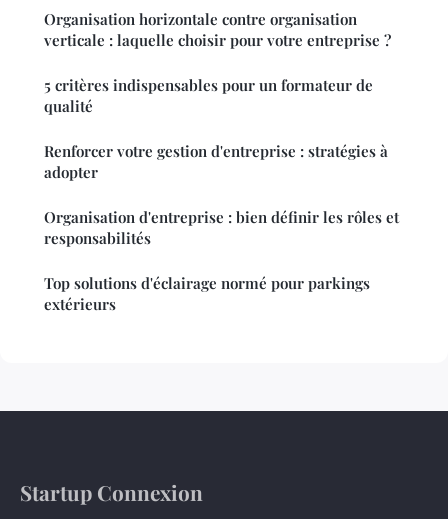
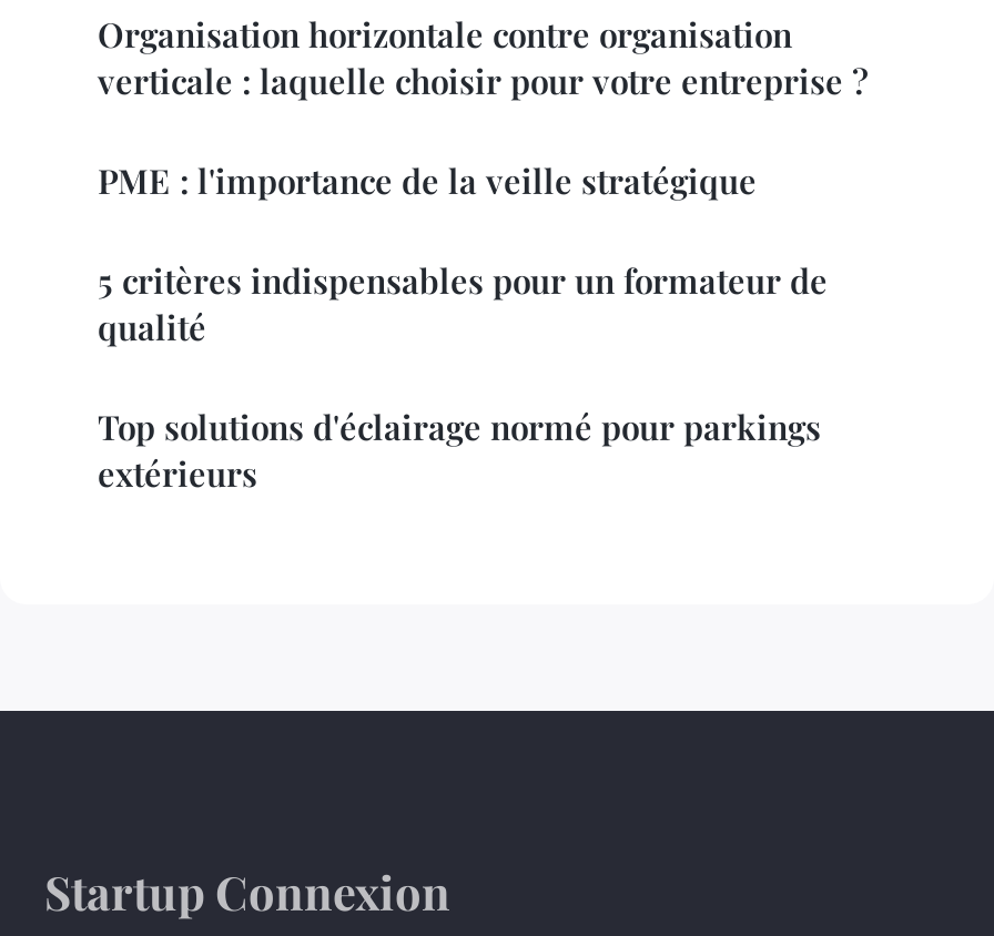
none -> [98,158,757,203] PME : l'importance de la veille stratégique
moved [44,75,373,116] -> [98,258,828,349]: 5 critères indispensables pour un formateur de | qualité
[44,141,399,248] Renforcer votre gestion d'entreprise : stratégies à | adopter | Organisation d'entreprise : bien définir les rôles et | responsabilités -> none

